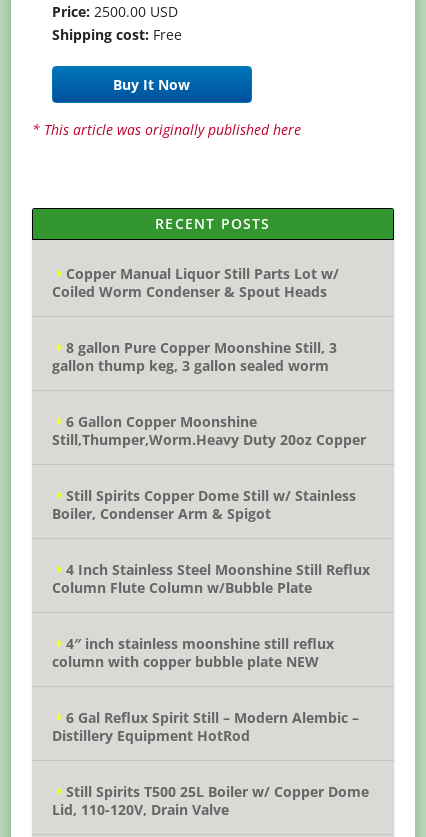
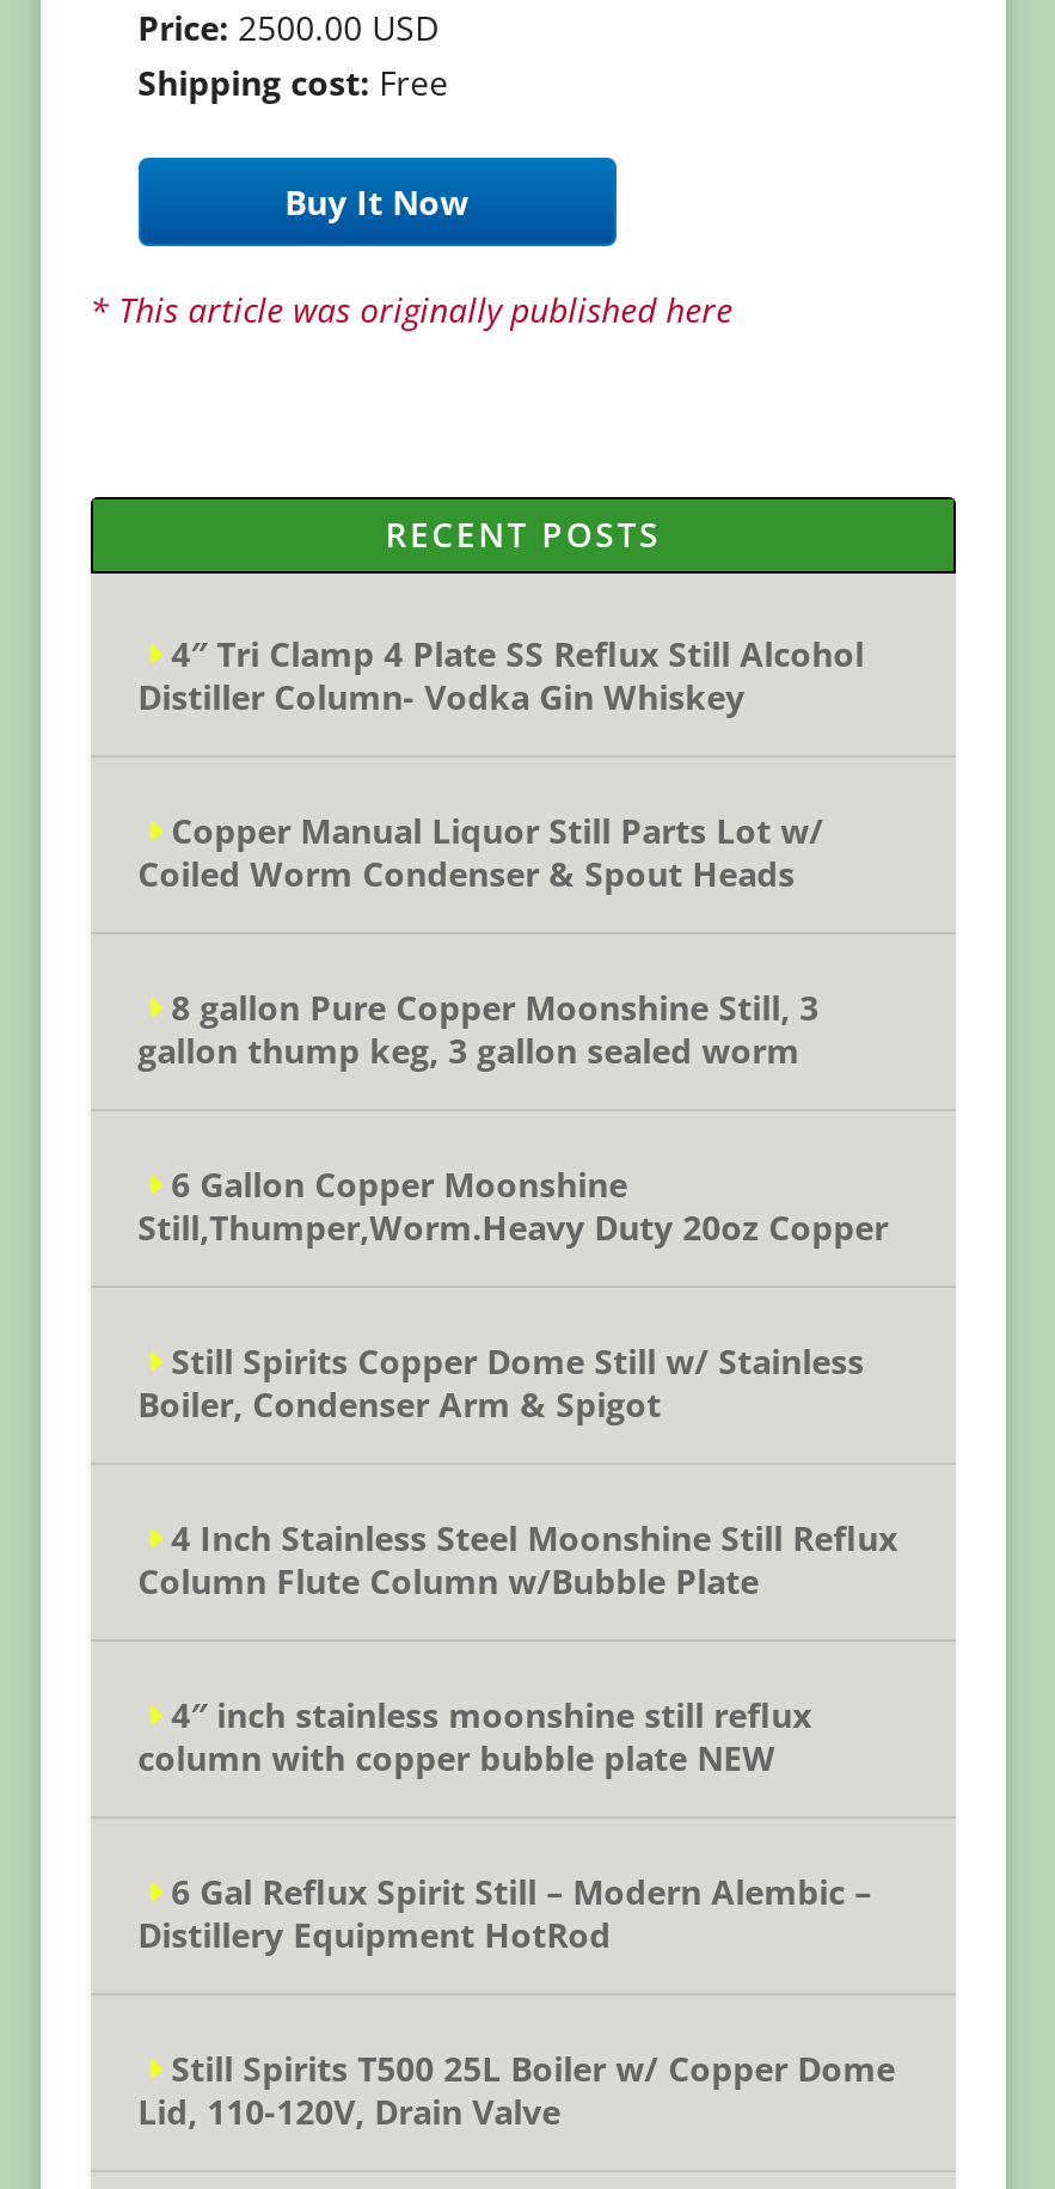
none -> [138,631,864,719] 4″ Tri Clamp 4 Plate SS Reflux Still Alcohol | Distiller Column- Vodka Gin Whiskey

